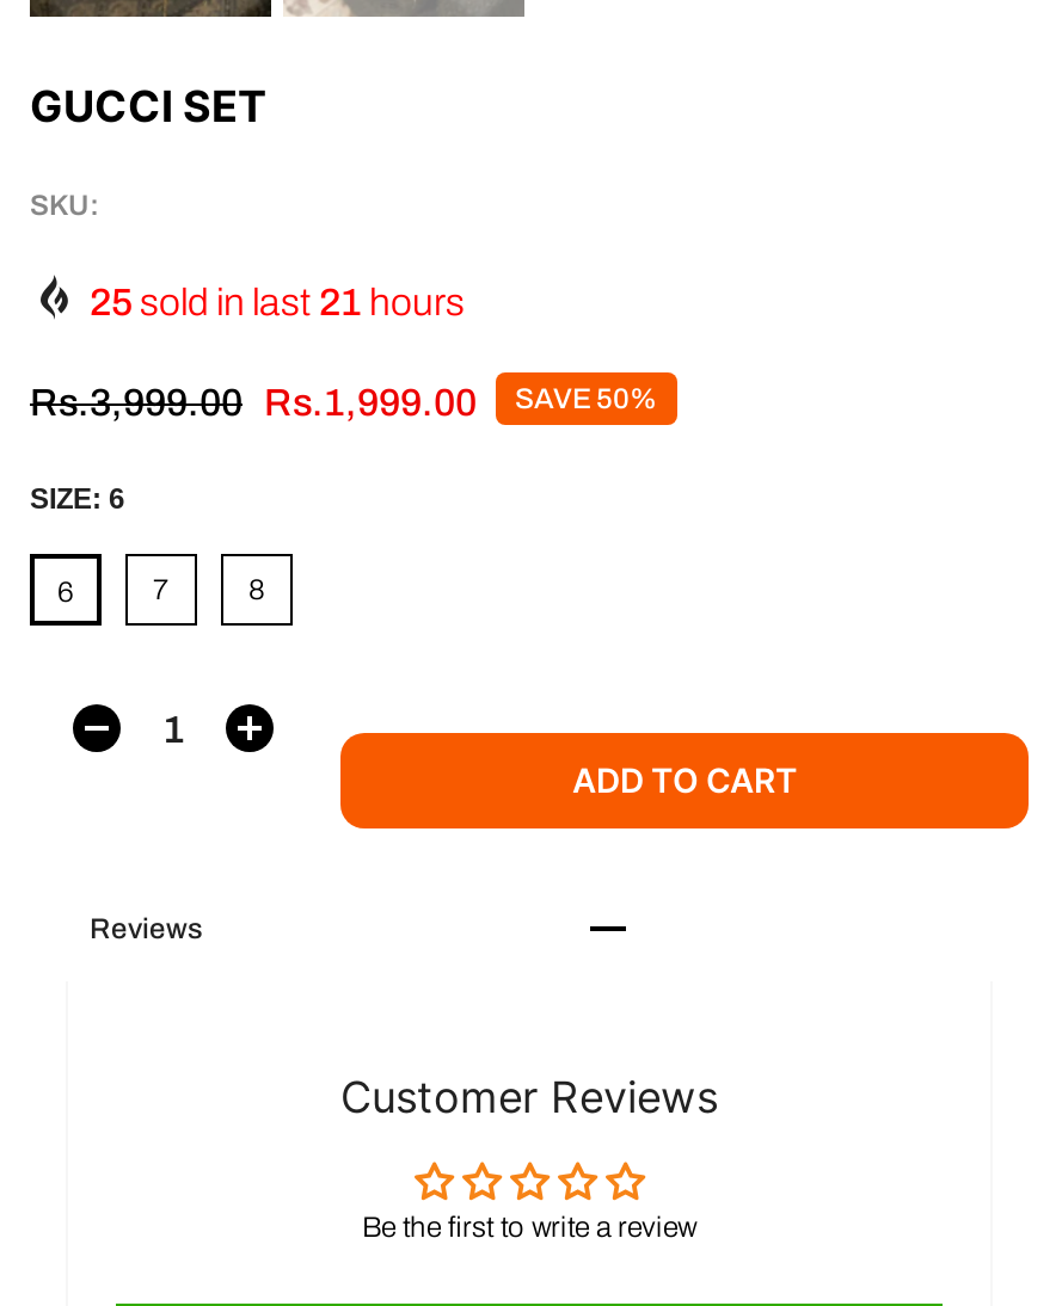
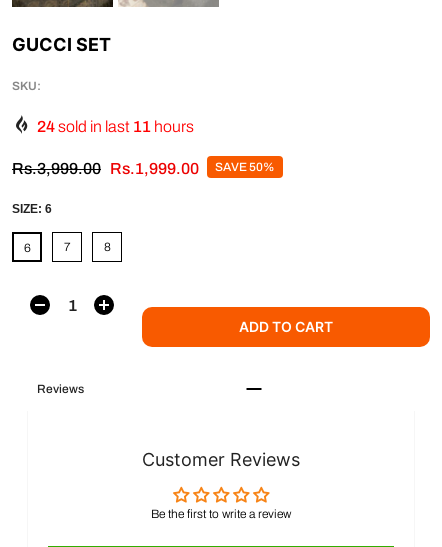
[90,281,465,322] 25 sold in last 21 hours -> [37,118,194,135] 24 sold in last 11 hours

